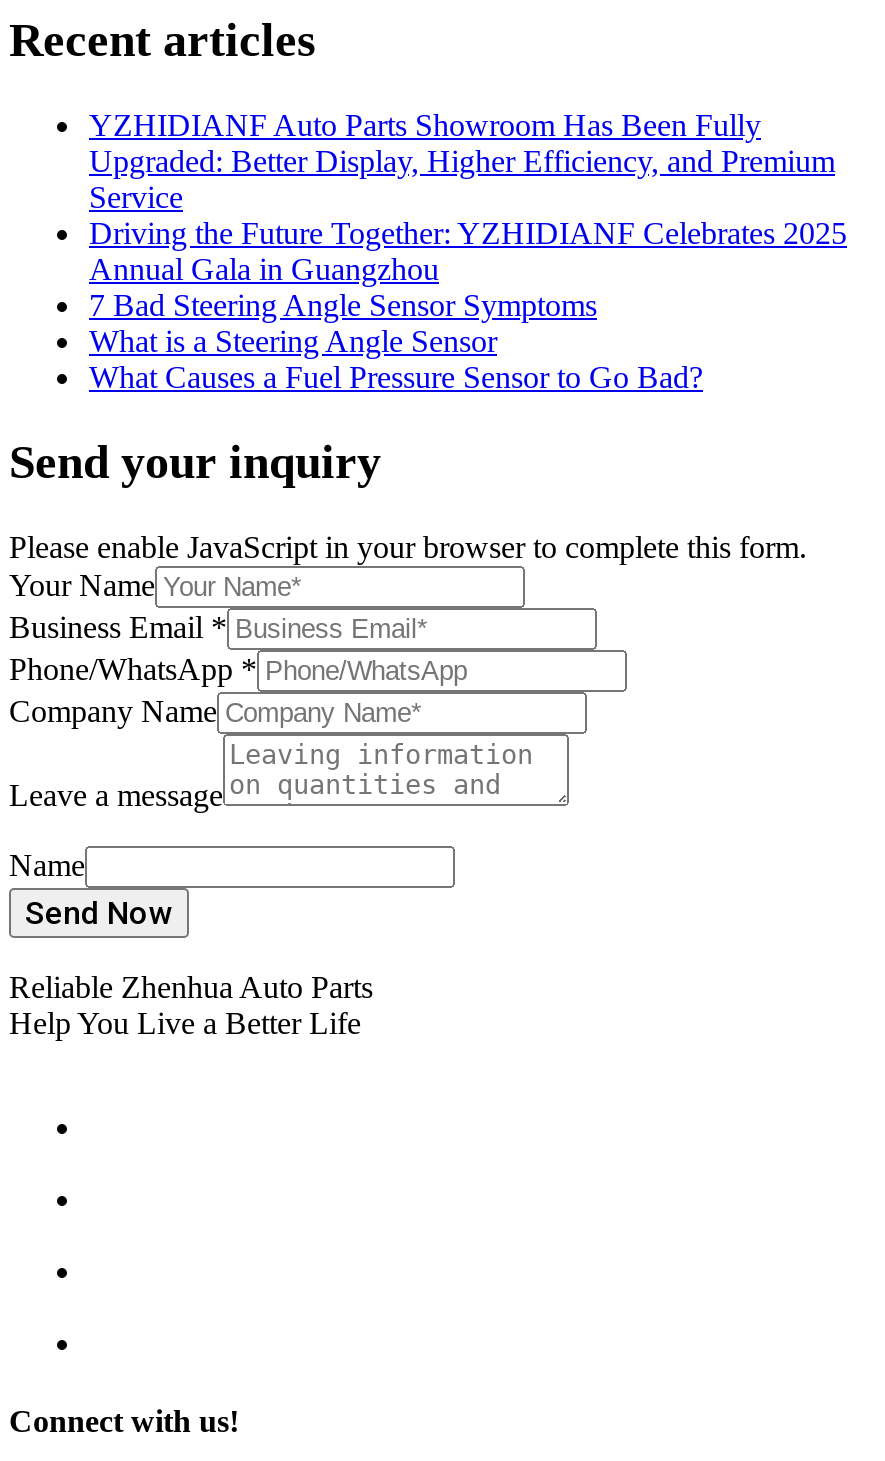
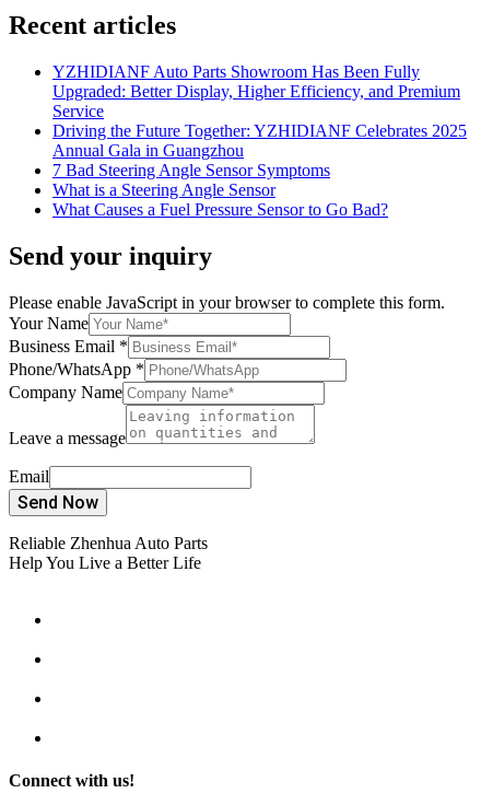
[9,848,85,882] Name -> [9,467,49,486] Email

